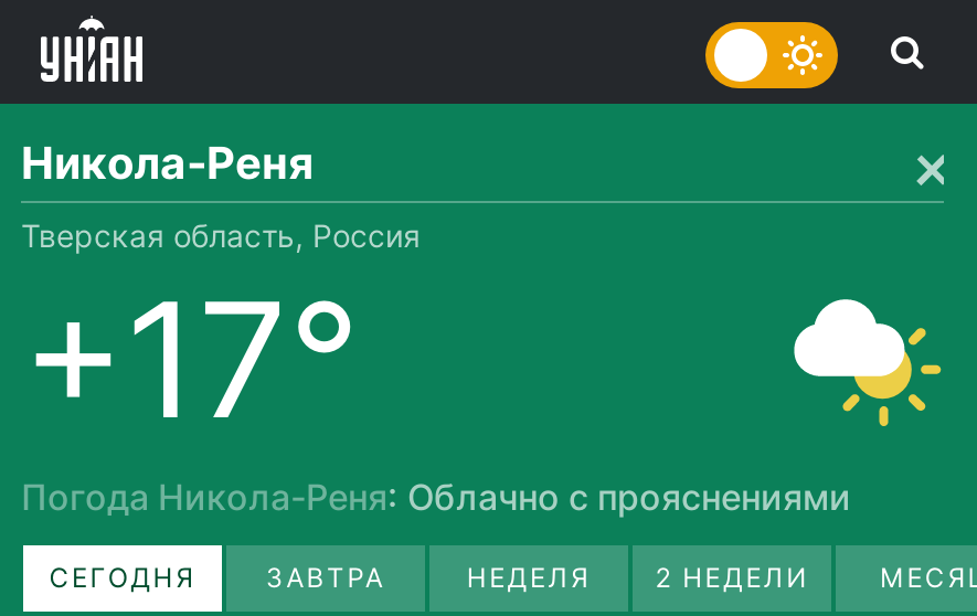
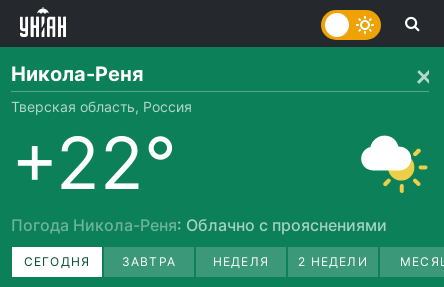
[21,263,361,455] +17° -> [11,119,177,206] +22°

